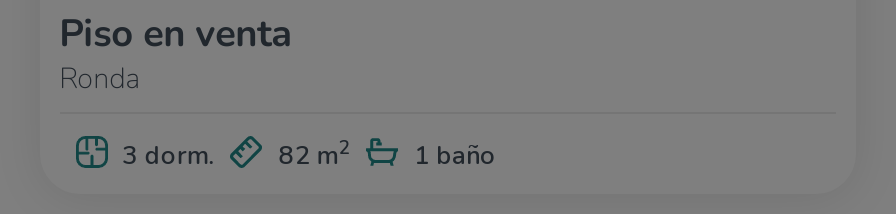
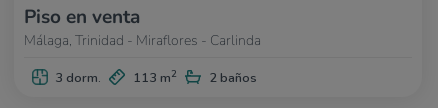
[59,59,139,99] Ronda -> [24,30,261,50] Málaga, Trinidad - Miraflores - Carlinda
[278,134,496,174] 82 m2 | 1 baño -> [133,67,257,87] 113 m2 | 2 baños

